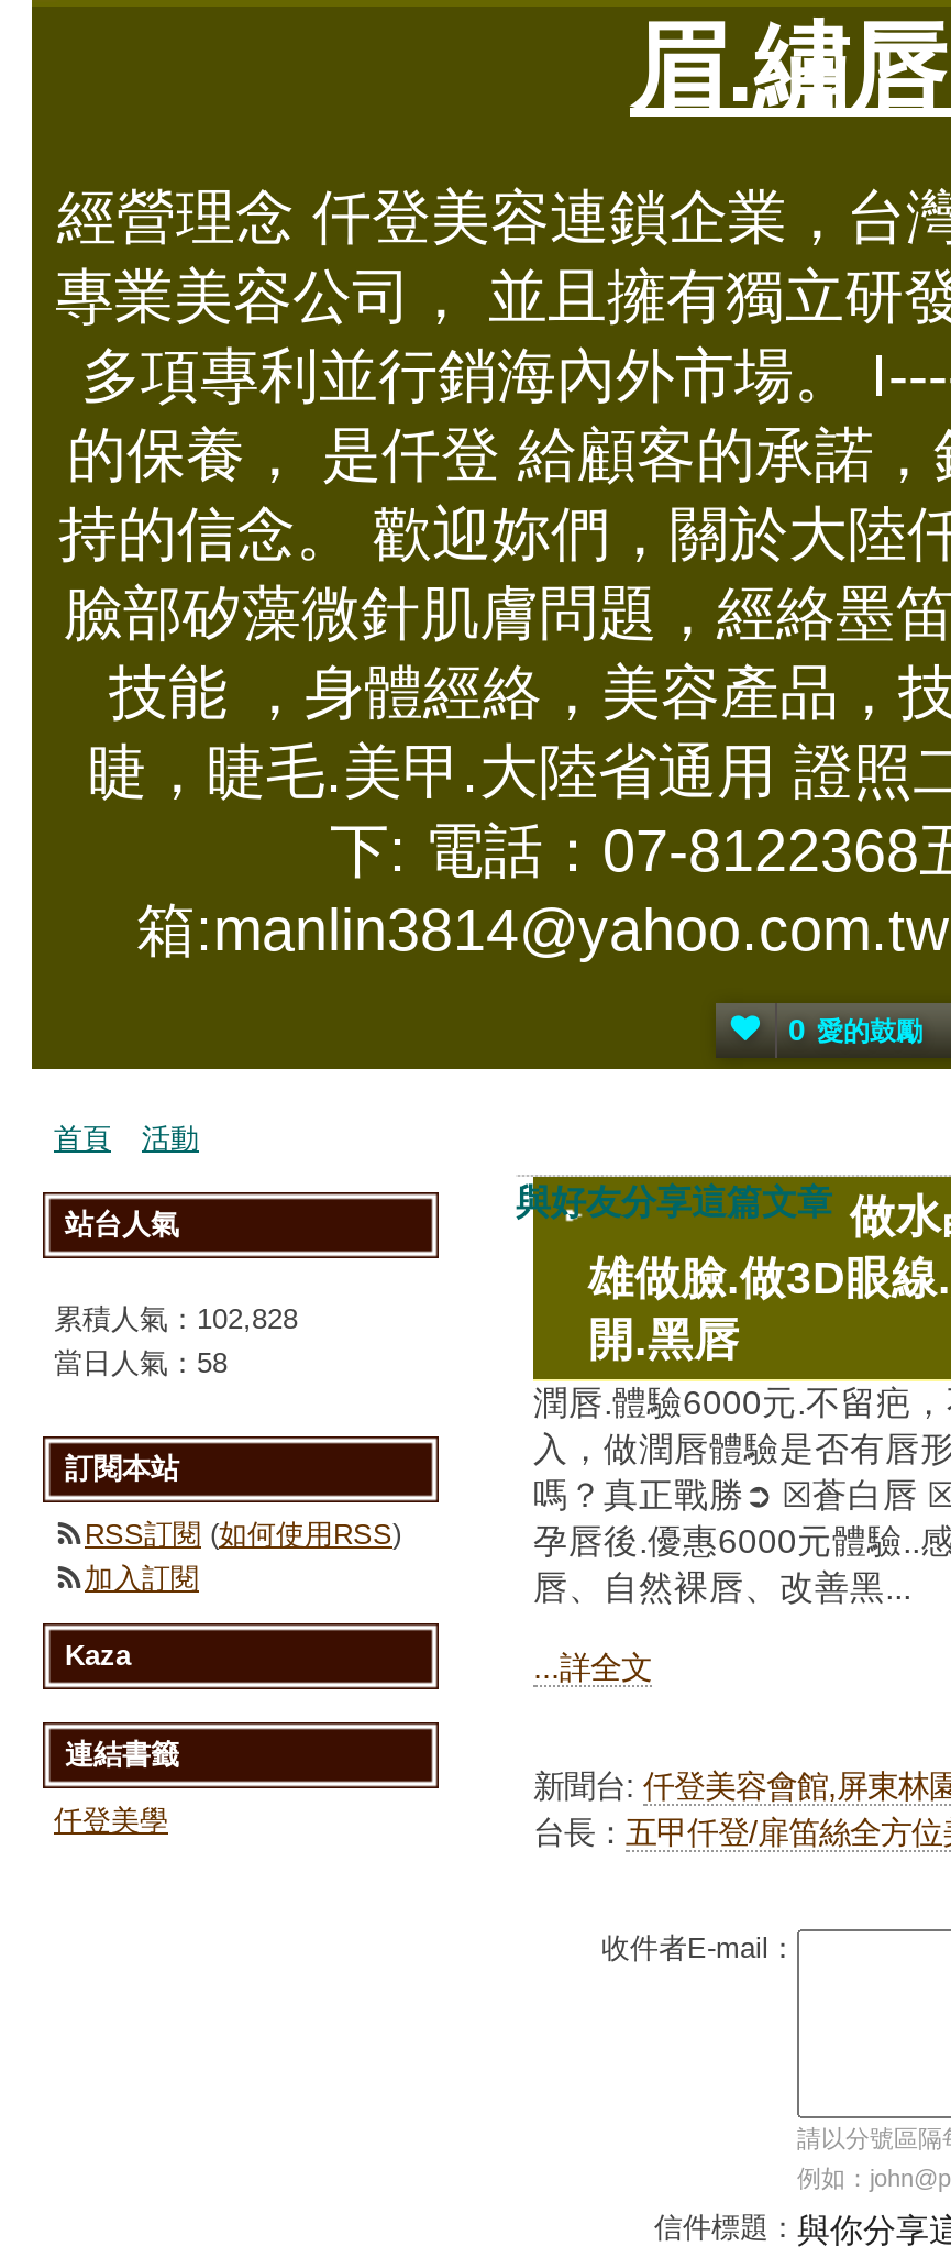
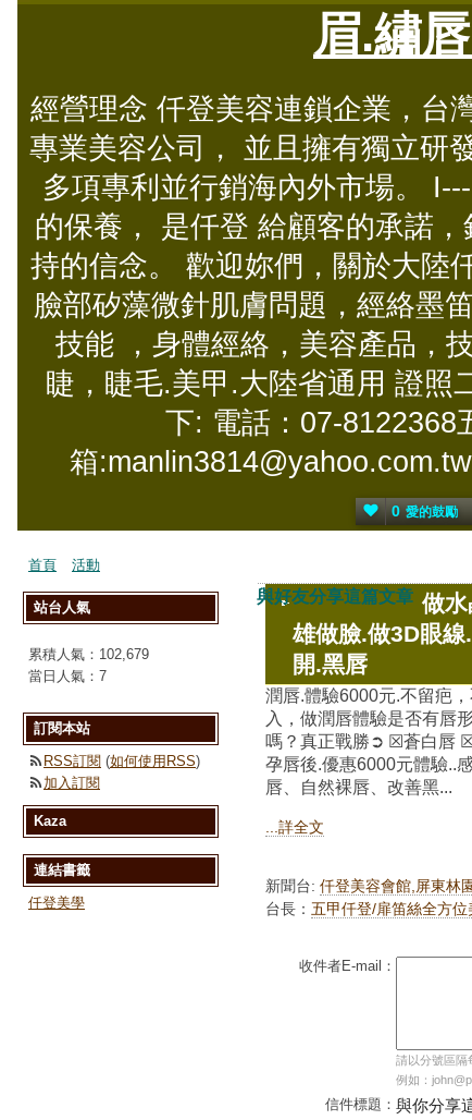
[54,1302,298,1335] 累積人氣：102,828 -> [28,646,149,662] 累積人氣：102,679
[54,1346,228,1379] 當日人氣：58 -> [28,668,107,684] 當日人氣：7

